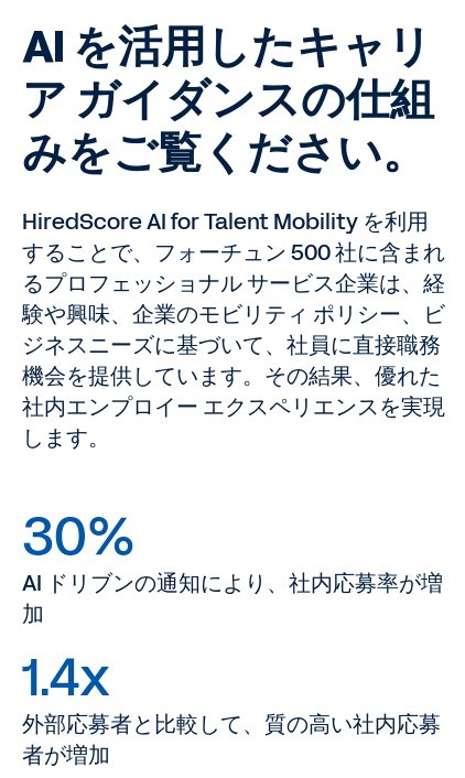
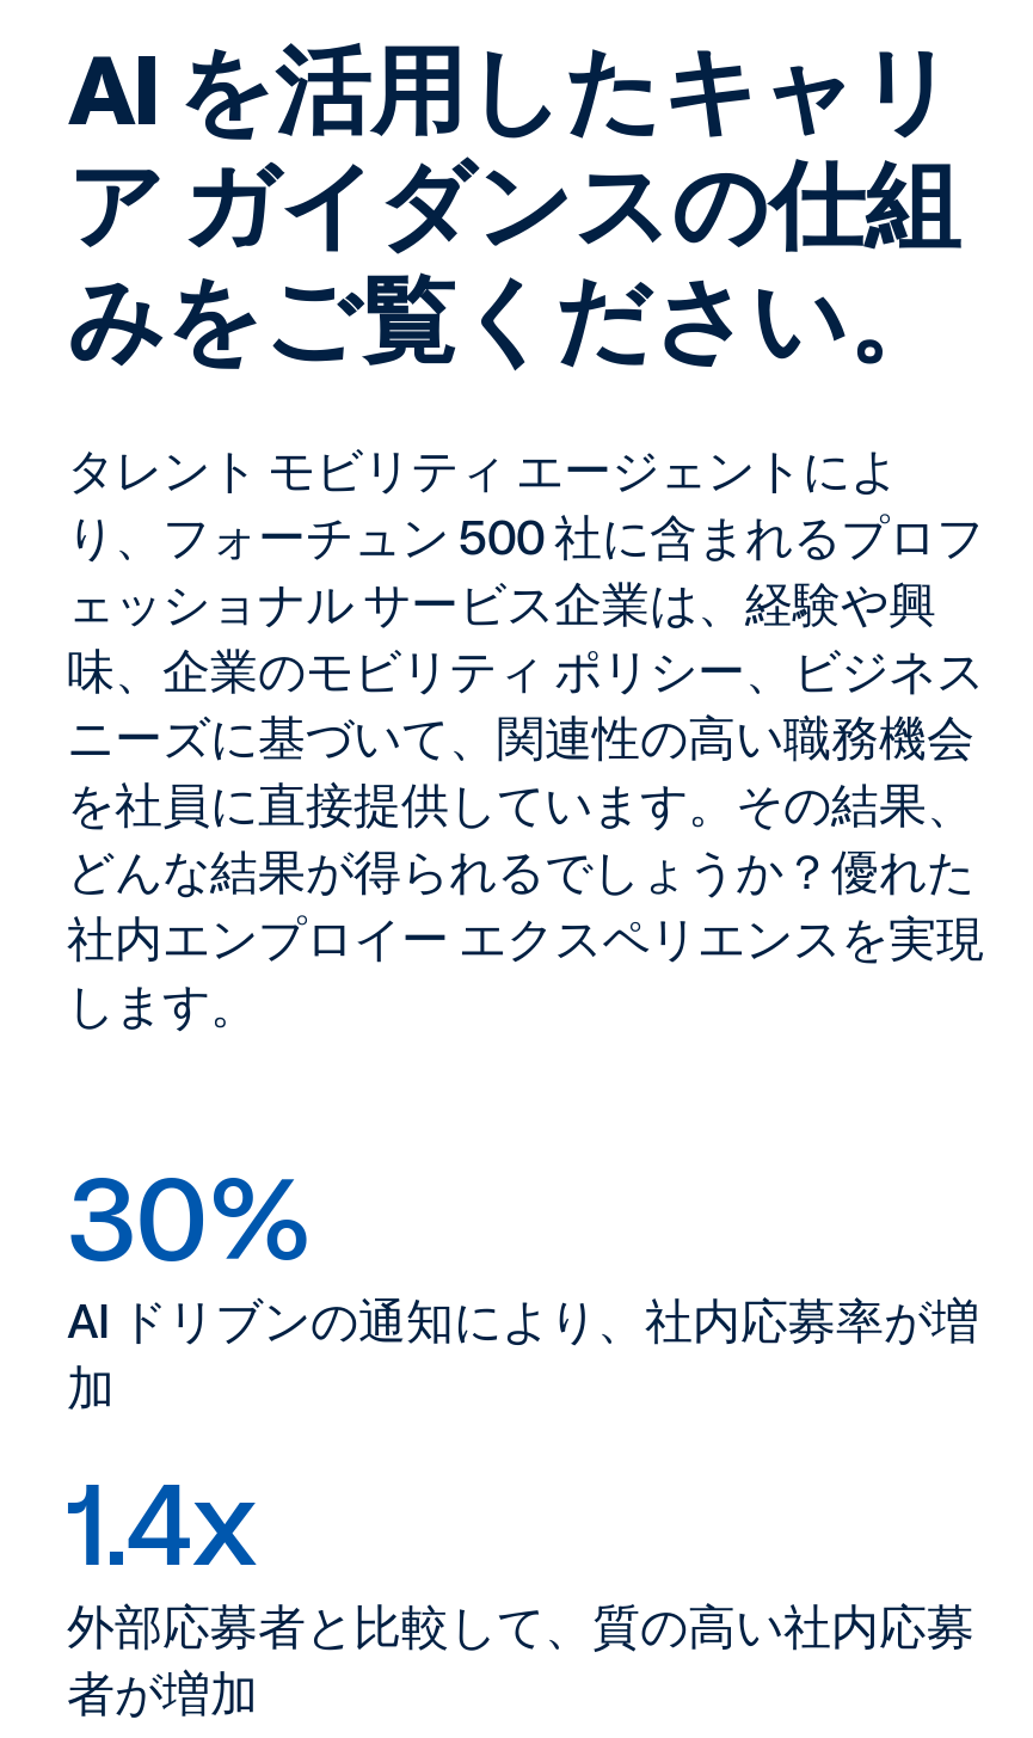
[22,206,445,391] HiredScore AI for Talent Mobility を利用 | することで、フォーチュン 500 社に含まれ | るプロフェッショナル サービス企業は、経 | 験や興味、企業のモビリティ ポリシー、ビ | ジネスニーズに基づいて、社員に直接職務 | 機会を提供しています。その結果、優れた -> [67,436,984,904] タレント モビリティ エージェントによ | り、フォーチュン 500 社に含まれるプロフ | ェッショナル サービス企業は、経験や興 | 味、企業のモビリティ ポリシー、ビジネス | ニーズに基づいて、関連性の高い職務機会 | を社員に直接提供しています。その結果、 | どんな結果が得られるでしょうか？優れた

